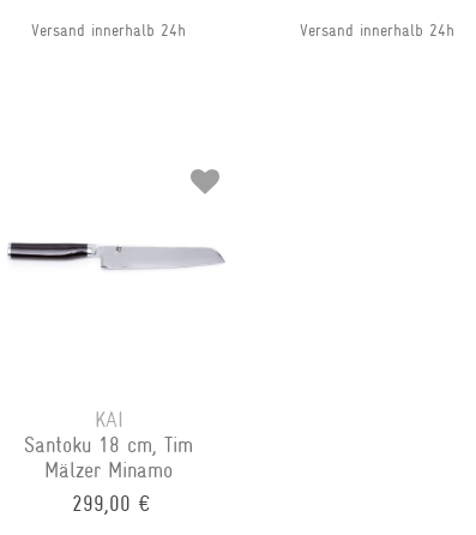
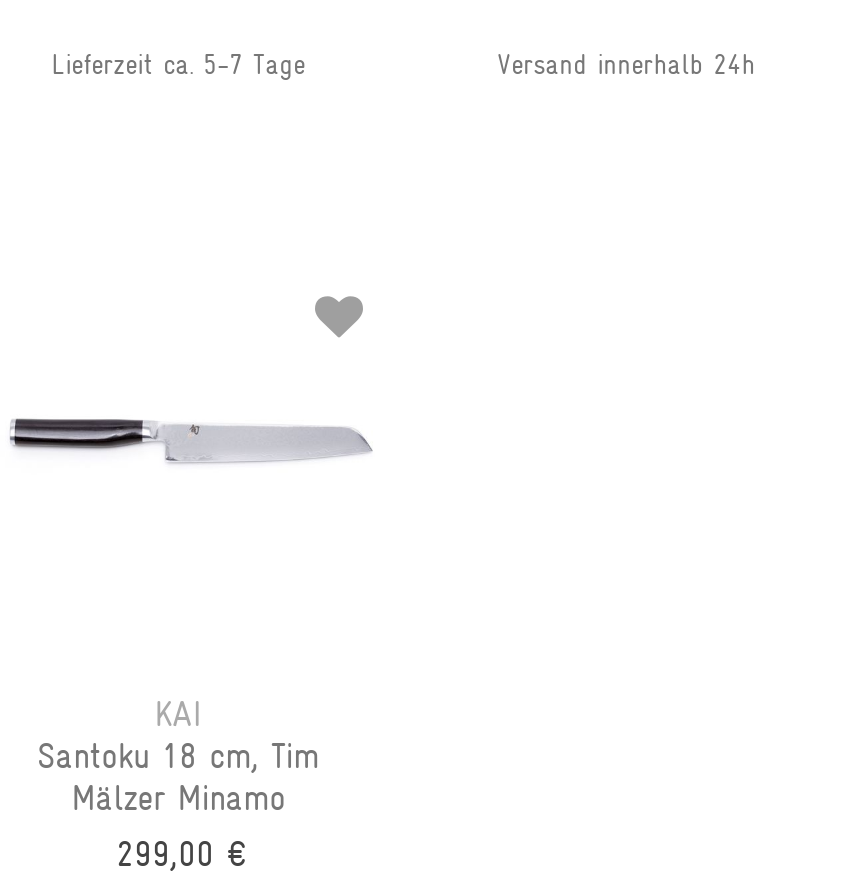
[31,21,186,40] Versand innerhalb 24h -> [51,49,305,81] Lieferzeit ca. 5-7 Tage

